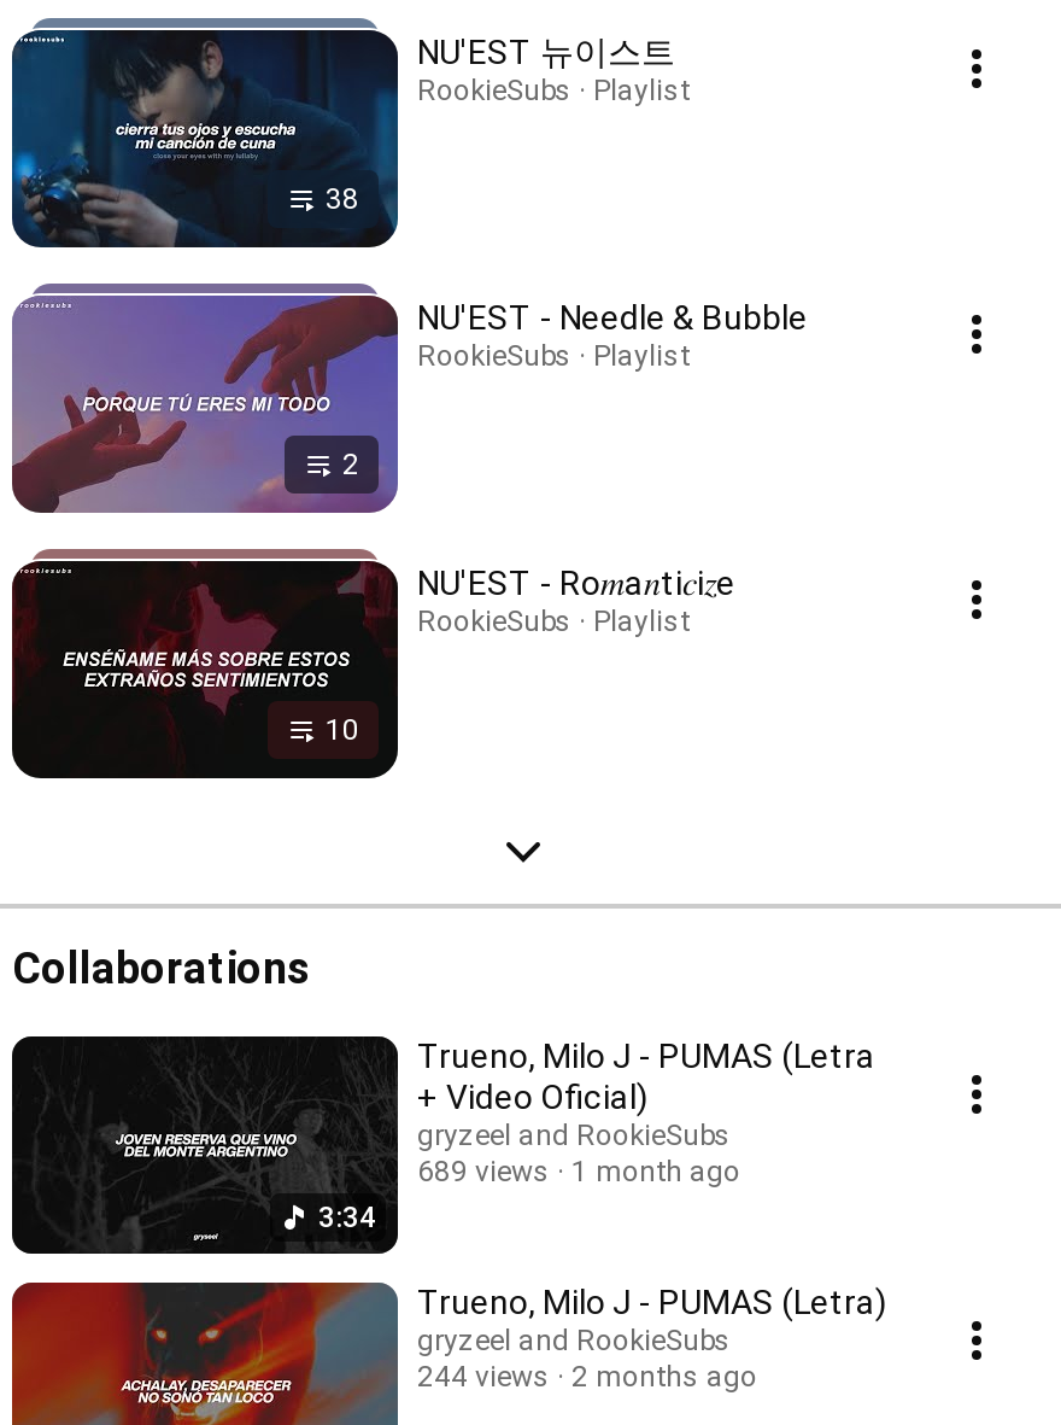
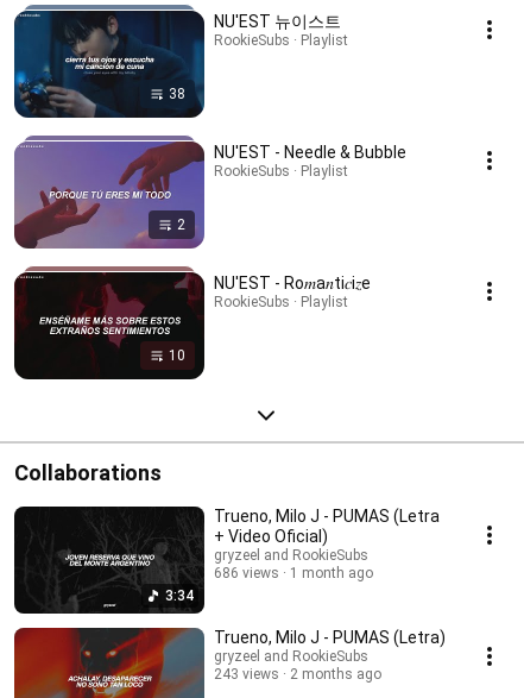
[417,1154,740,1187] 689 views 1 month ago -> [214,564,373,581] 686 views 1 month ago
[417,1359,757,1392] 244 views 2 months ago -> [214,665,381,682] 243 views 2 months ago

